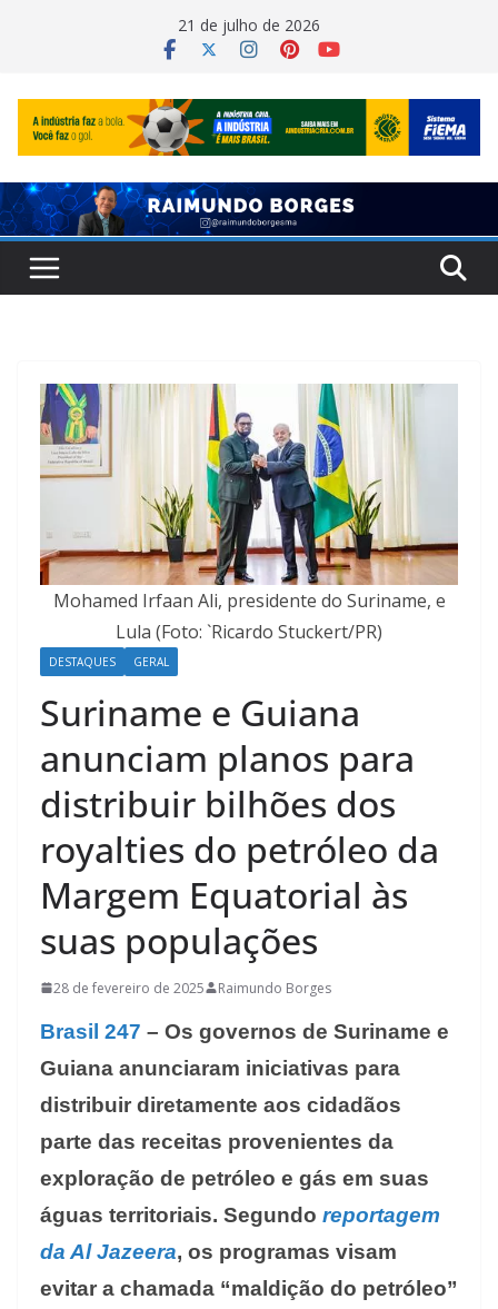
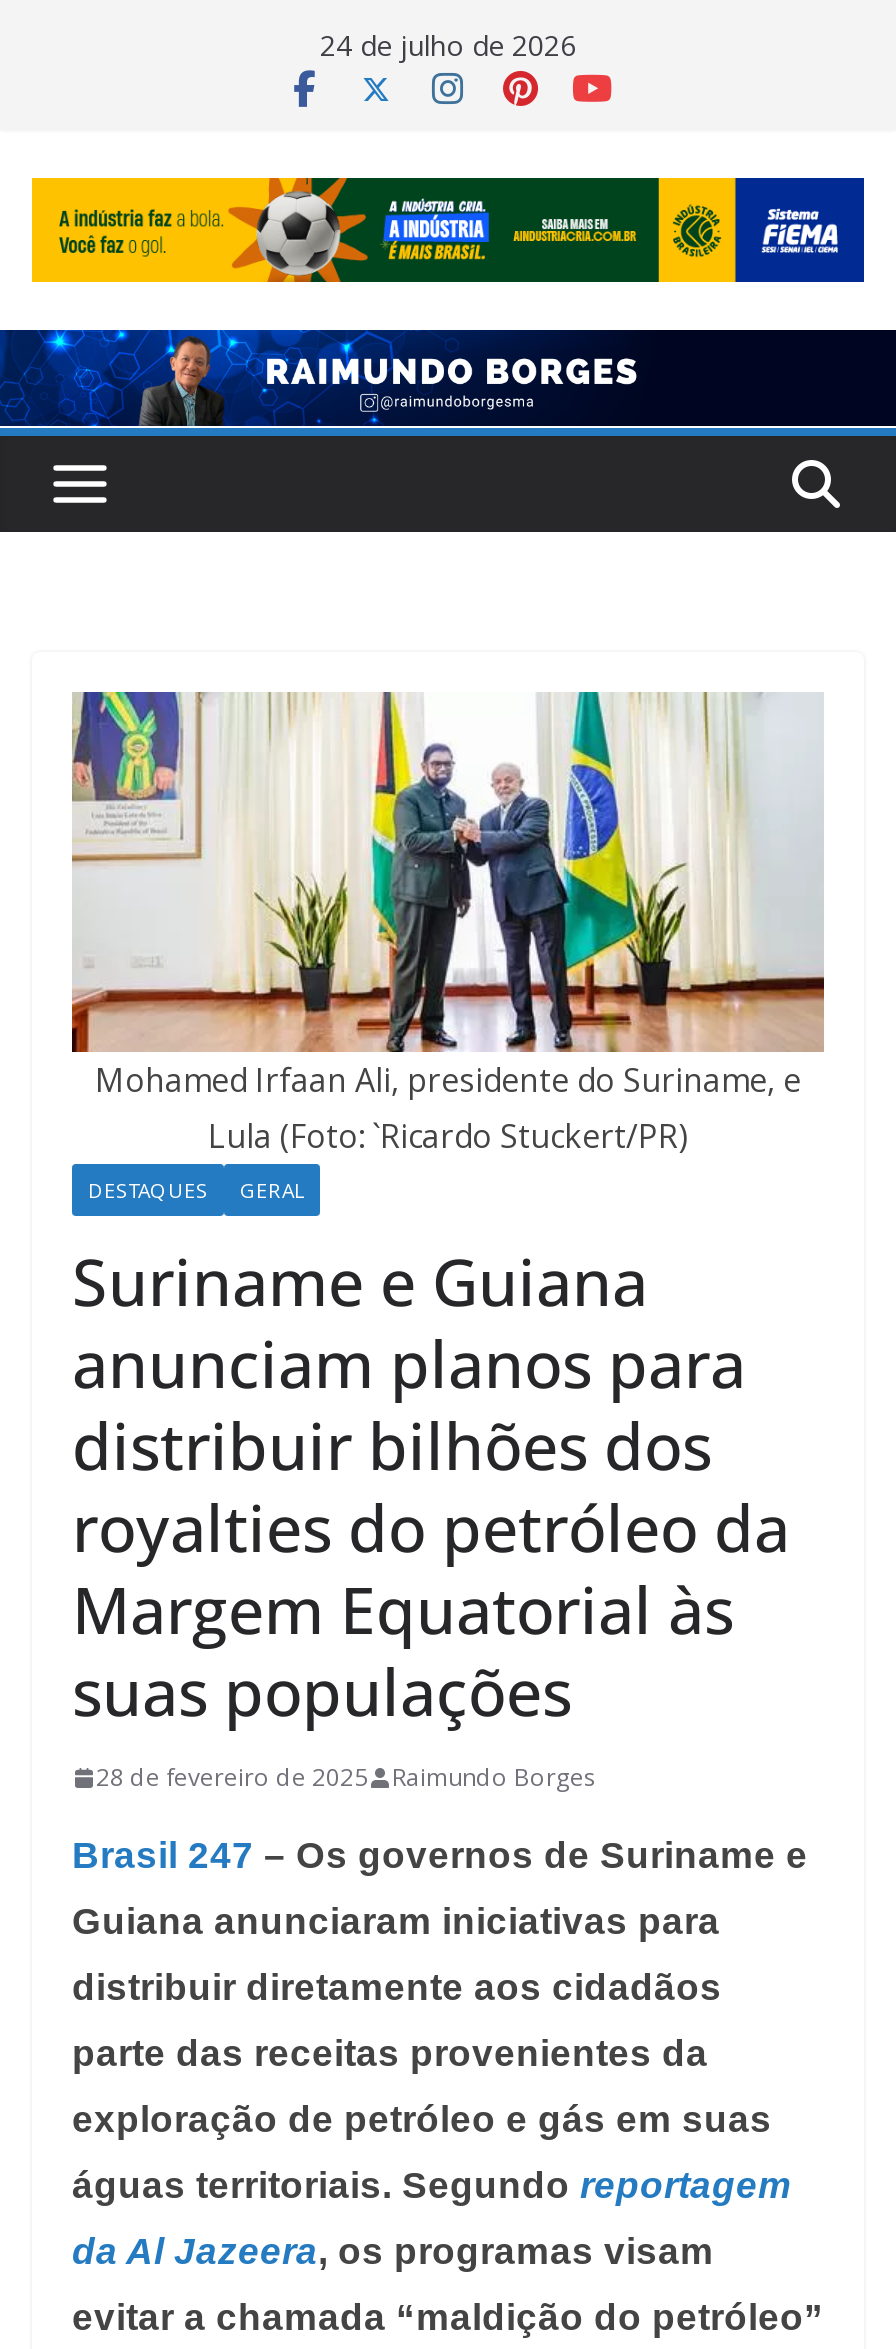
[178,14,320,36] 21 de julho de 2026 -> [320,26,576,64] 24 de julho de 2026

